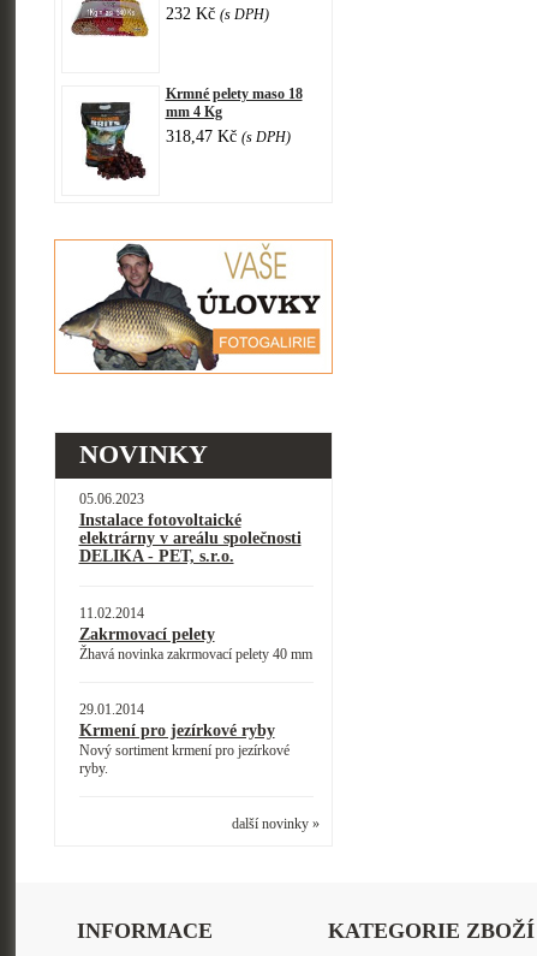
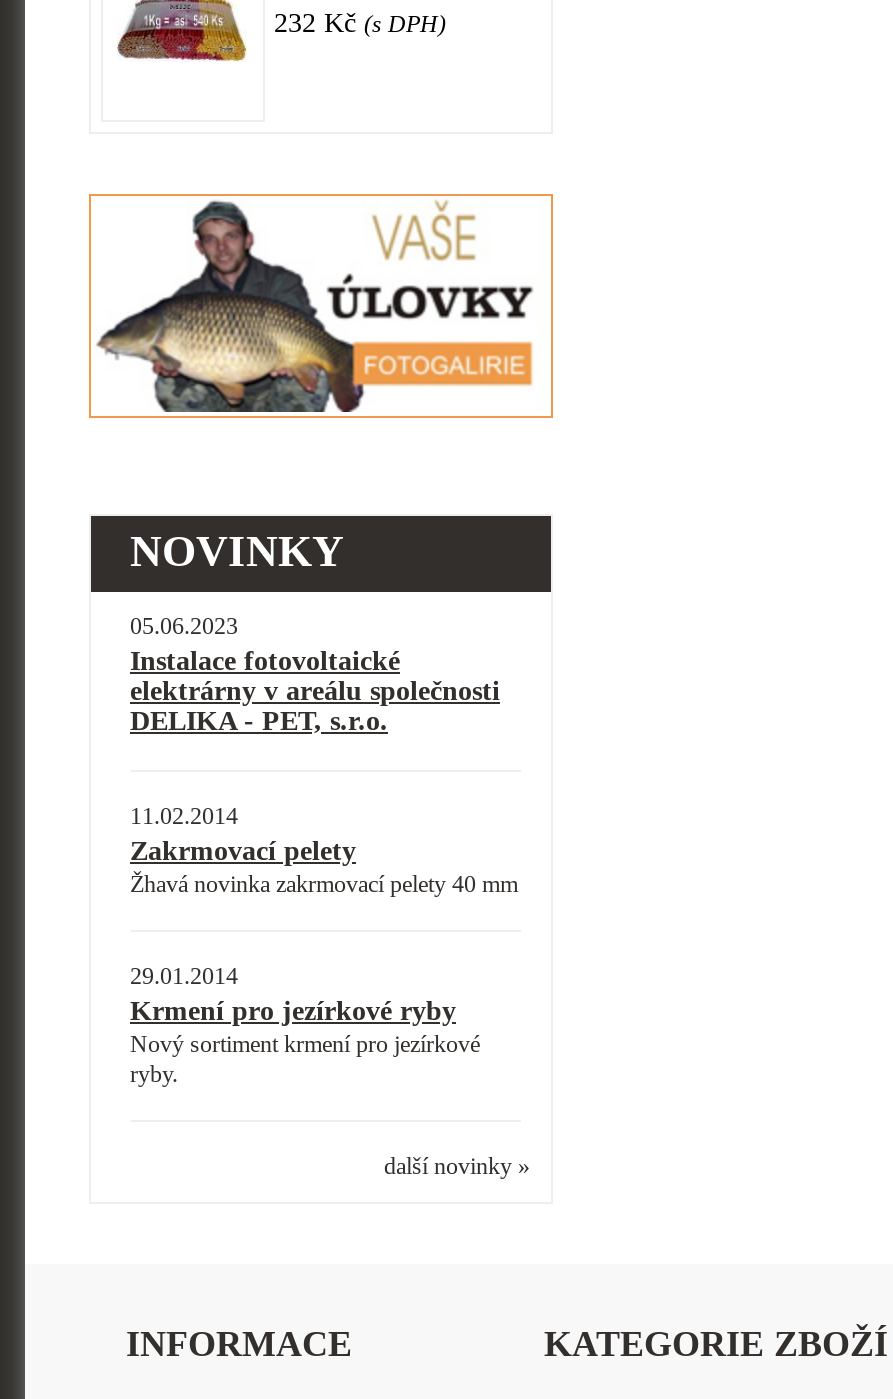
[79,85,302,182] [image] | Krmné pelety maso 18 | mm 4 Kg | 318,47 Kč (s DPH) -> none

